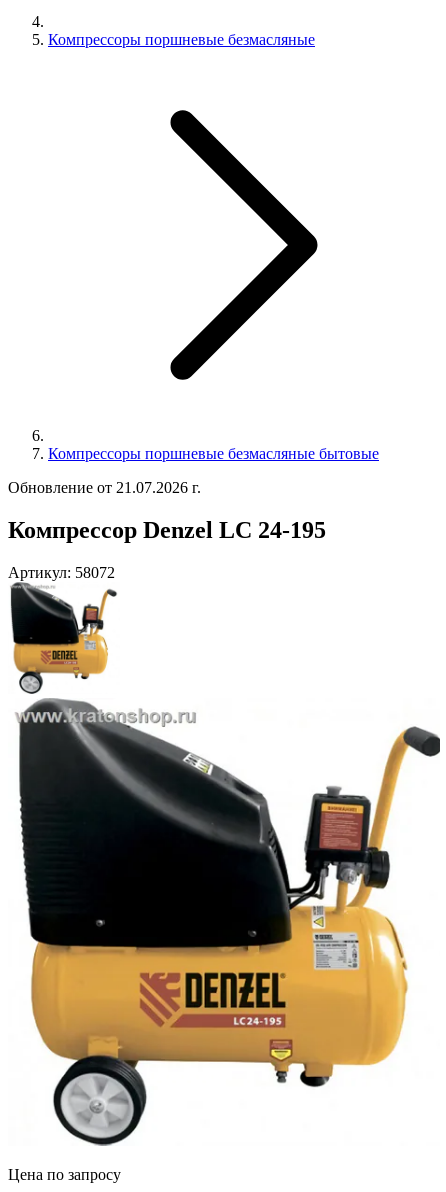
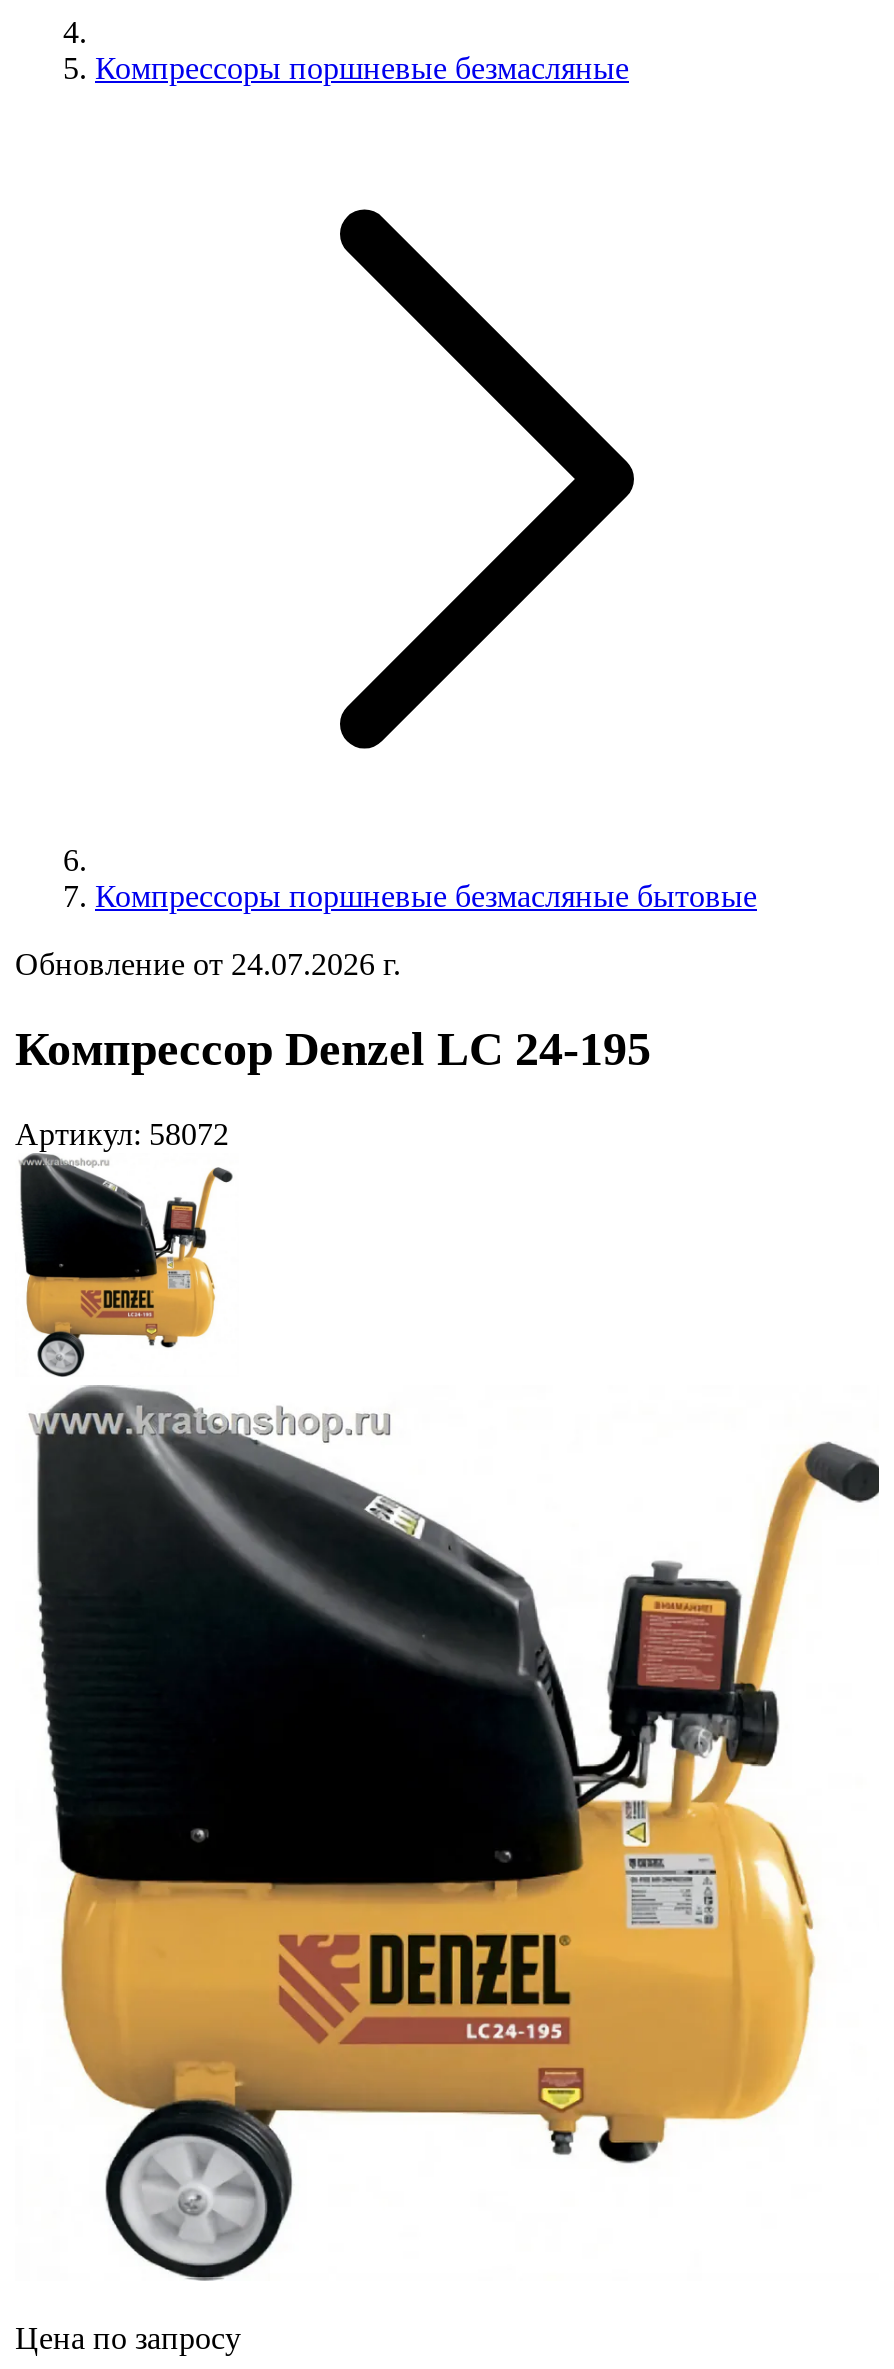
[8,479,201,496] Обновление от 21.07.2026 г. -> [15,947,401,981] Обновление от 24.07.2026 г.

